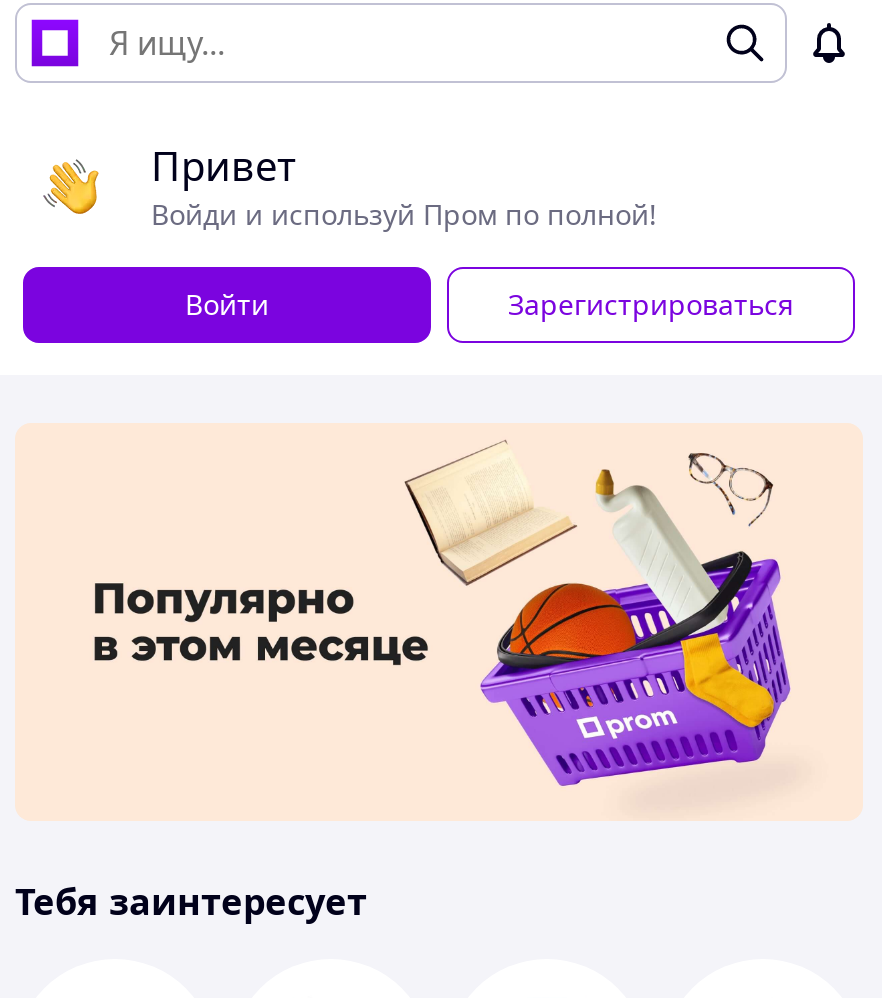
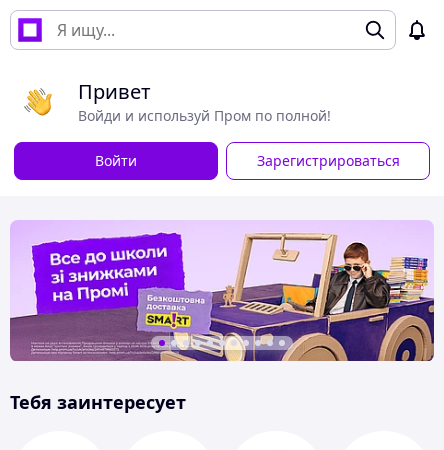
[17,425,861,821] [image] -> [9,220,435,362] [image]

